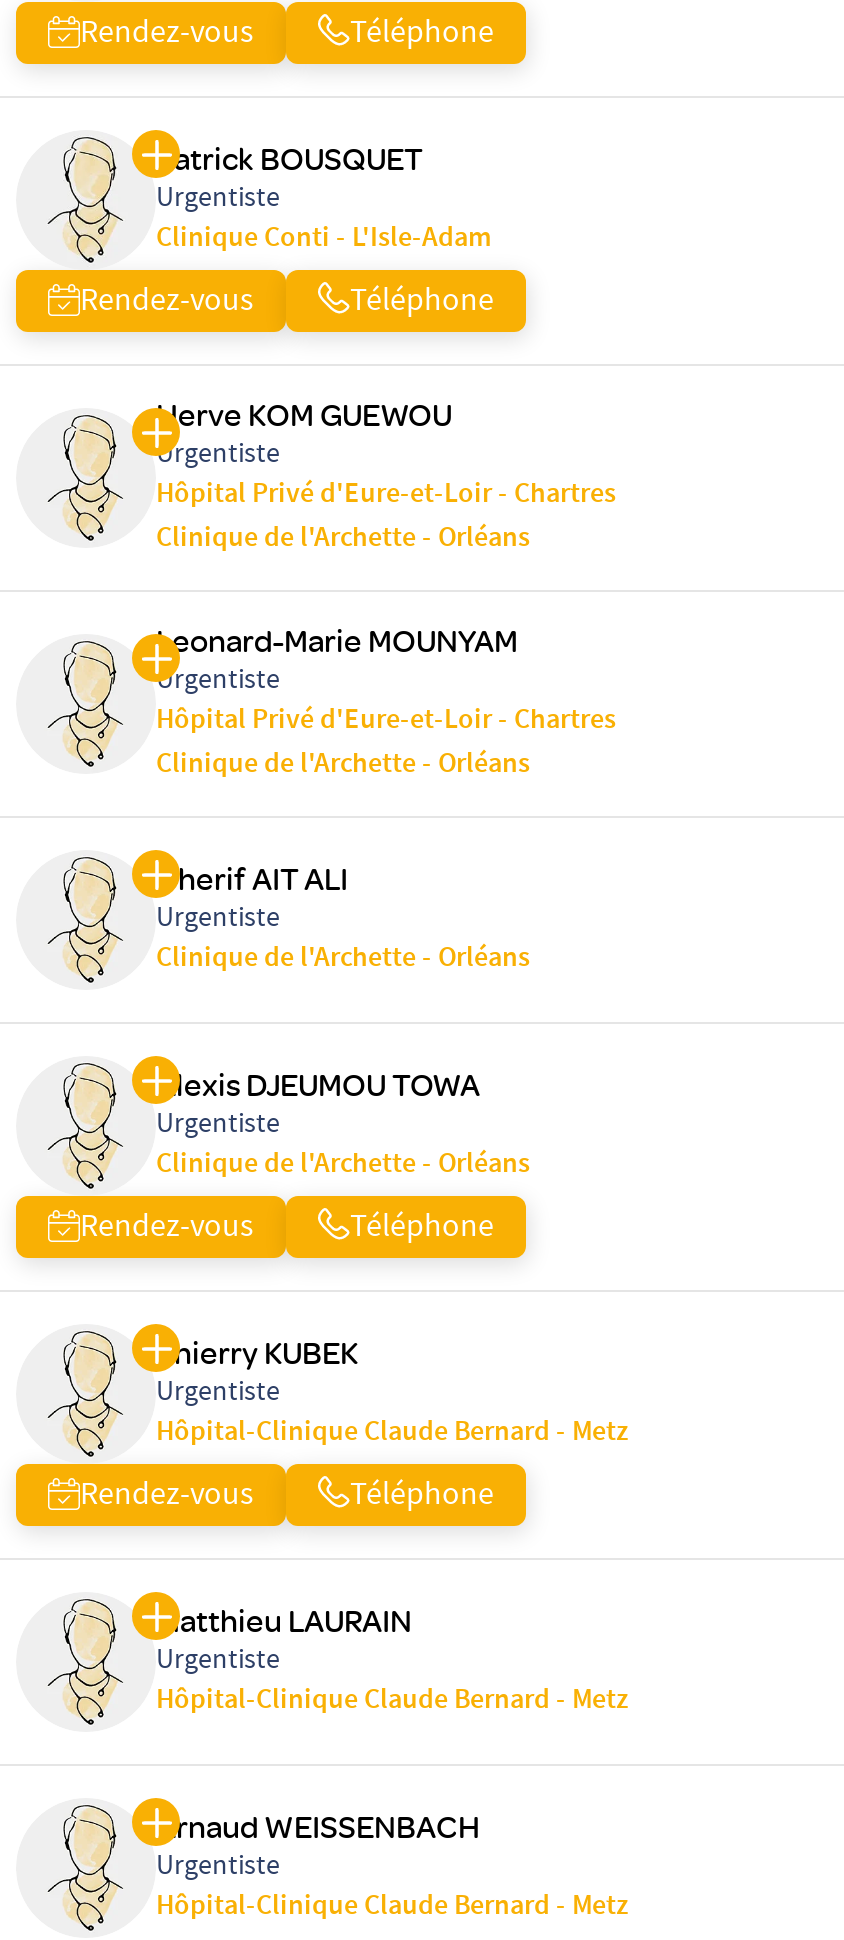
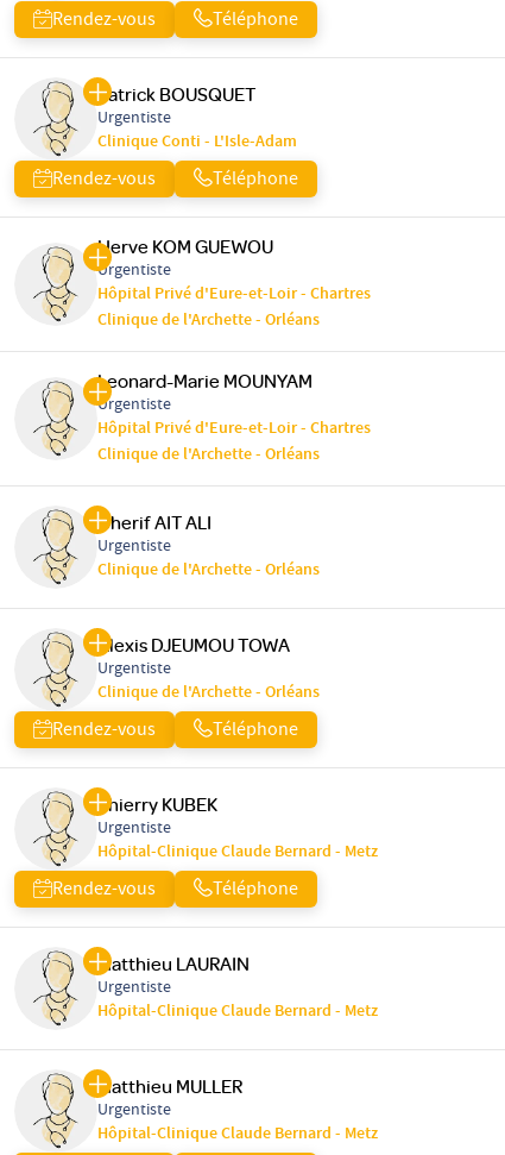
[156,1806,480,1846] Arnaud WEISSENBACH -> [97,1074,242,1098] Matthieu MULLER

